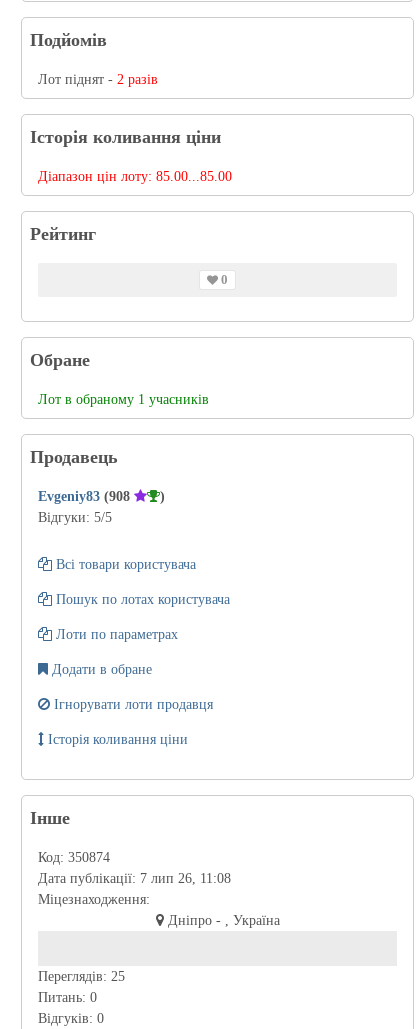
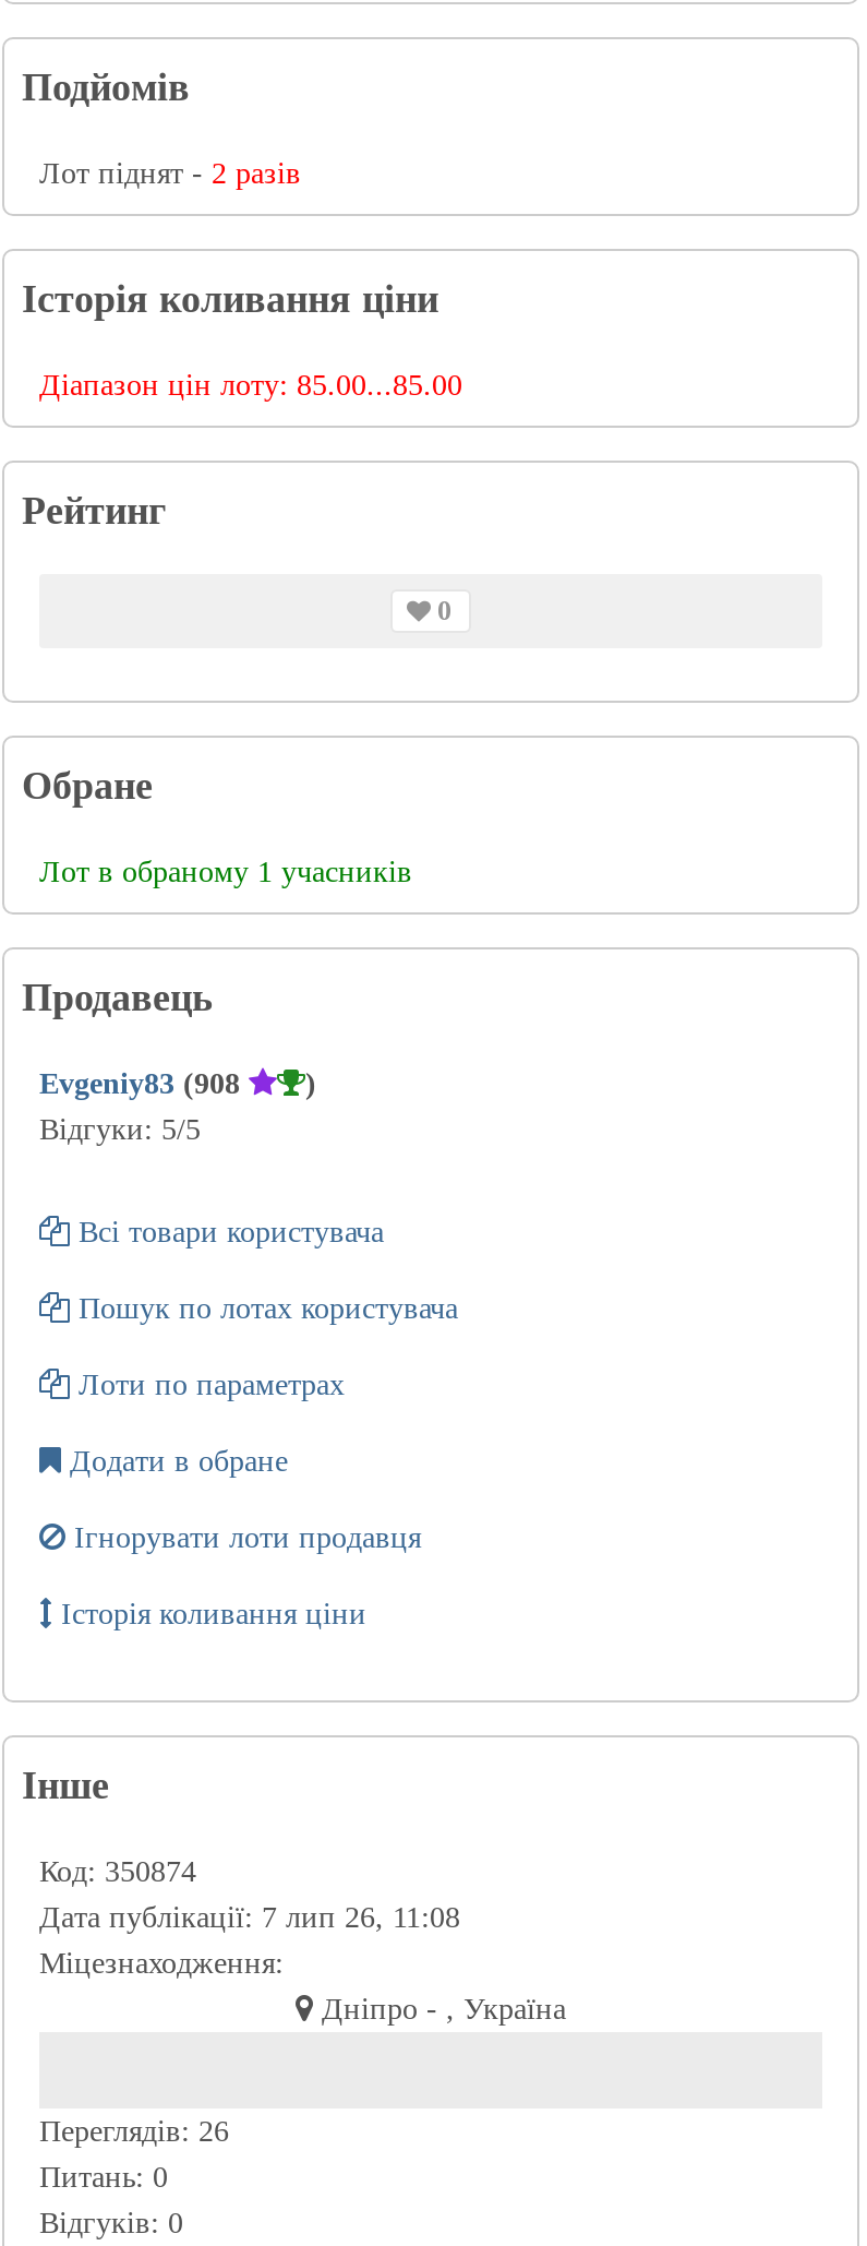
[38,969,125,984] Переглядів: 25 -> [39,2114,229,2147] Переглядів: 26

